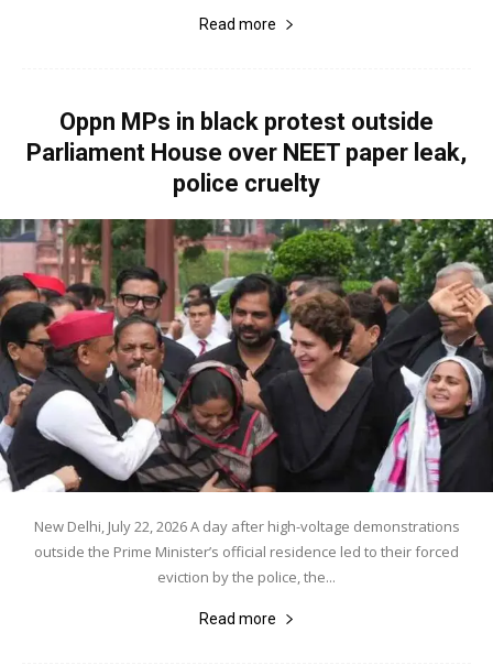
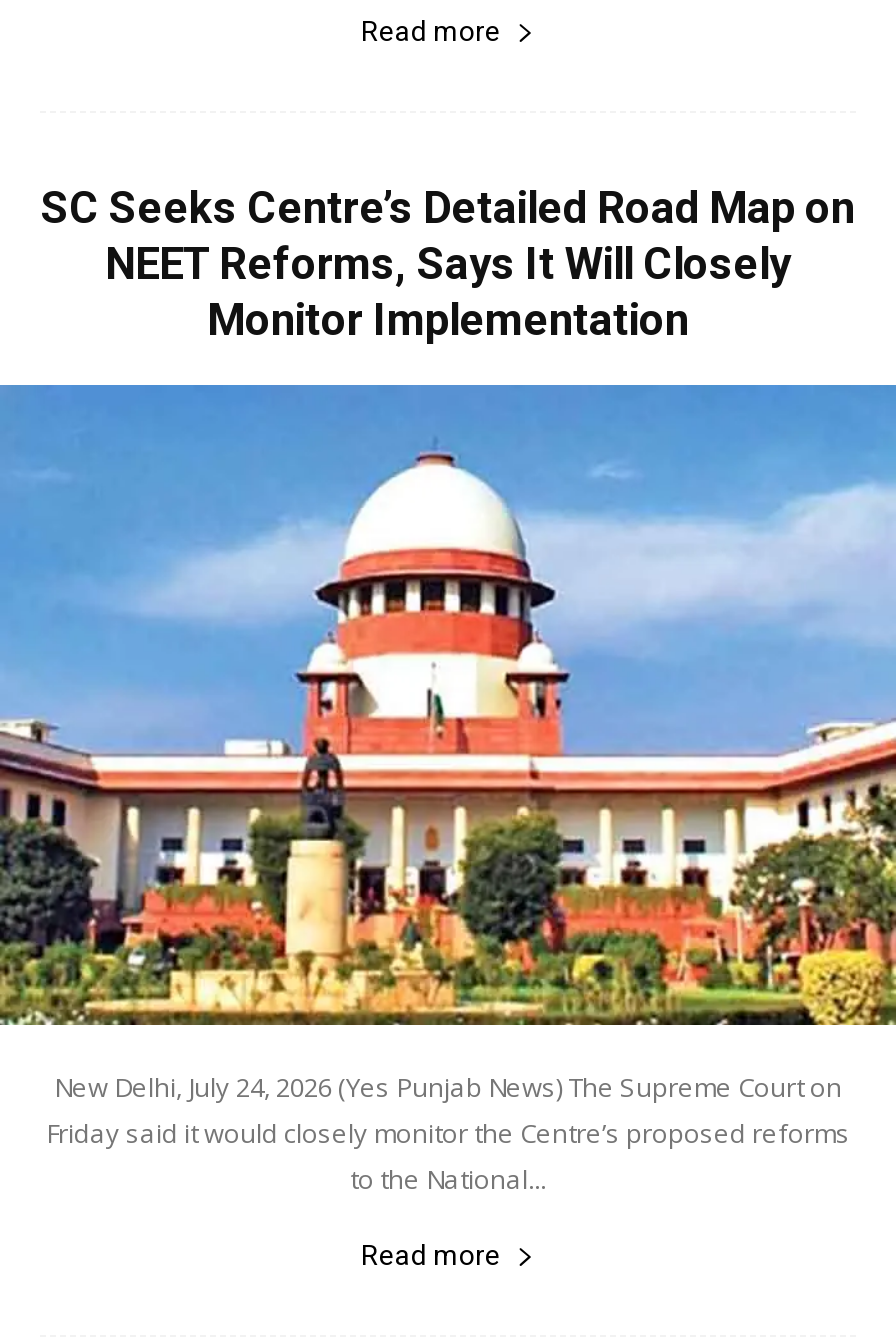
[26,108,467,197] Oppn MPs in black protest outside | Parliament House over NEET paper leak, | police cruelty -> [41,183,855,345] SC Seeks Centre’s Detailed Road Map on | NEET Reforms, Says It Will Closely | Monitor Implementation
[3,218,490,587] [image] | New Delhi, July 22, 2026 A day after high-voltage demonstrations | outside the Prime Minister’s official residence led to their forced | eviction by the police, the... -> [6,383,890,1197] [image] | New Delhi, July 24, 2026 (Yes Punjab News) The Supreme Court on | Friday said it would closely monitor the Centre’s proposed reforms | to the National...

